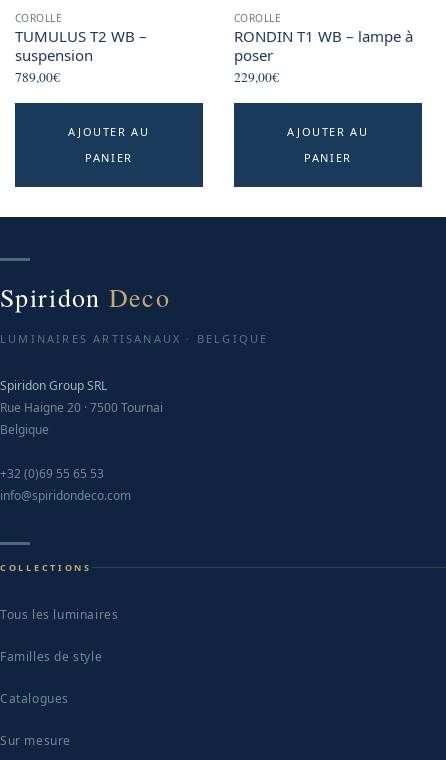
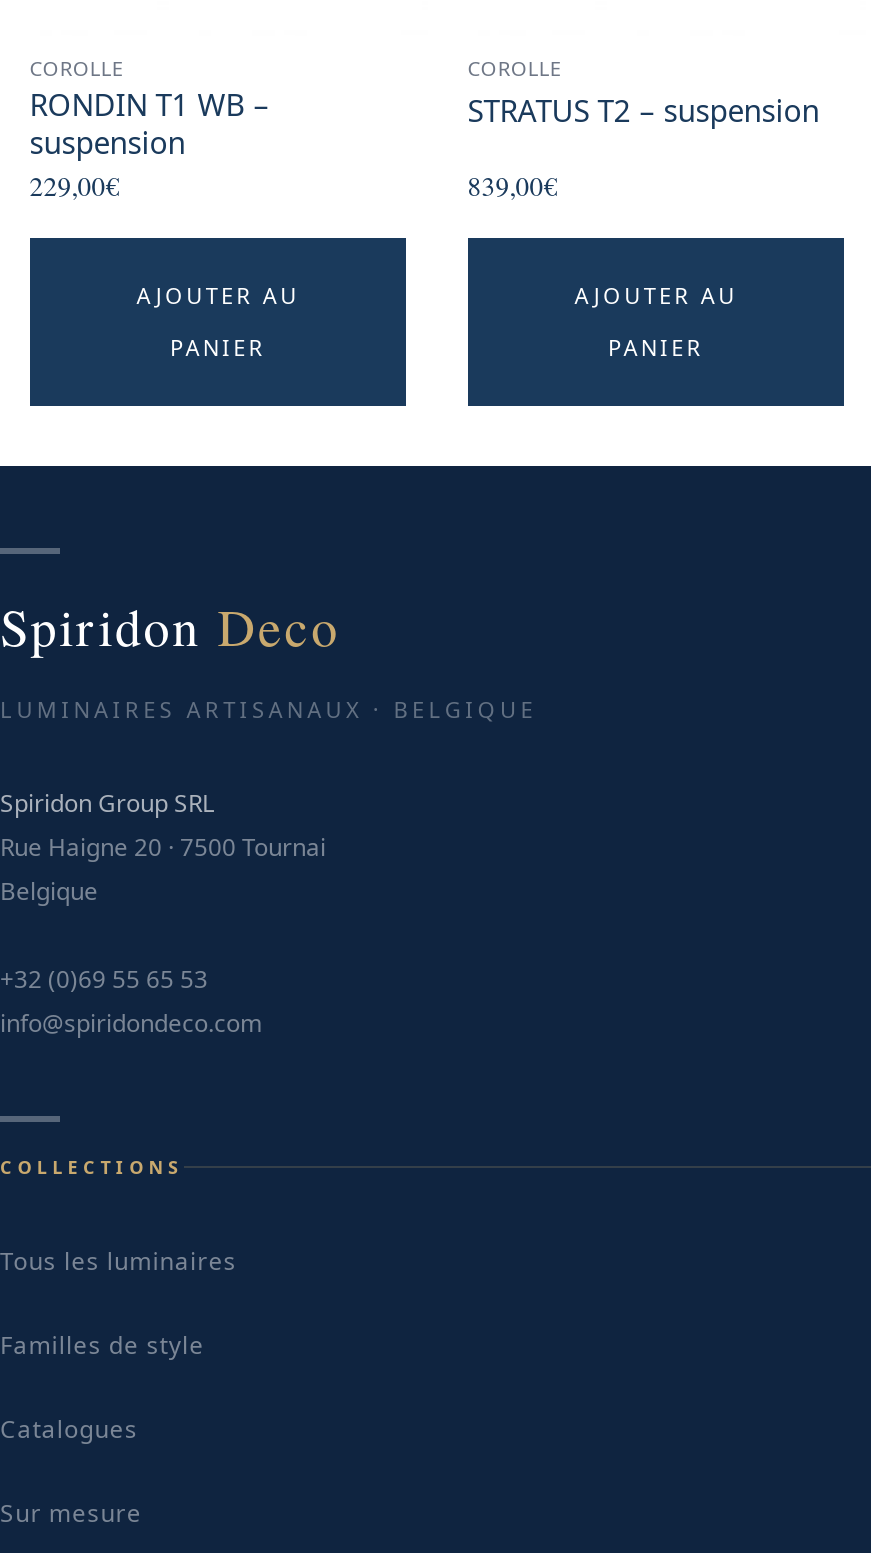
[15,26,147,46] TUMULUS T2 WB – -> [30,85,270,125] RONDIN T1 WB –
[234,26,413,86] RONDIN T1 WB – lampe à | poser | 229,00€ -> [468,90,820,204] STRATUS T2 – suspension | 839,00€
[15,68,60,86] 789,00€ -> [30,168,120,204] 229,00€

